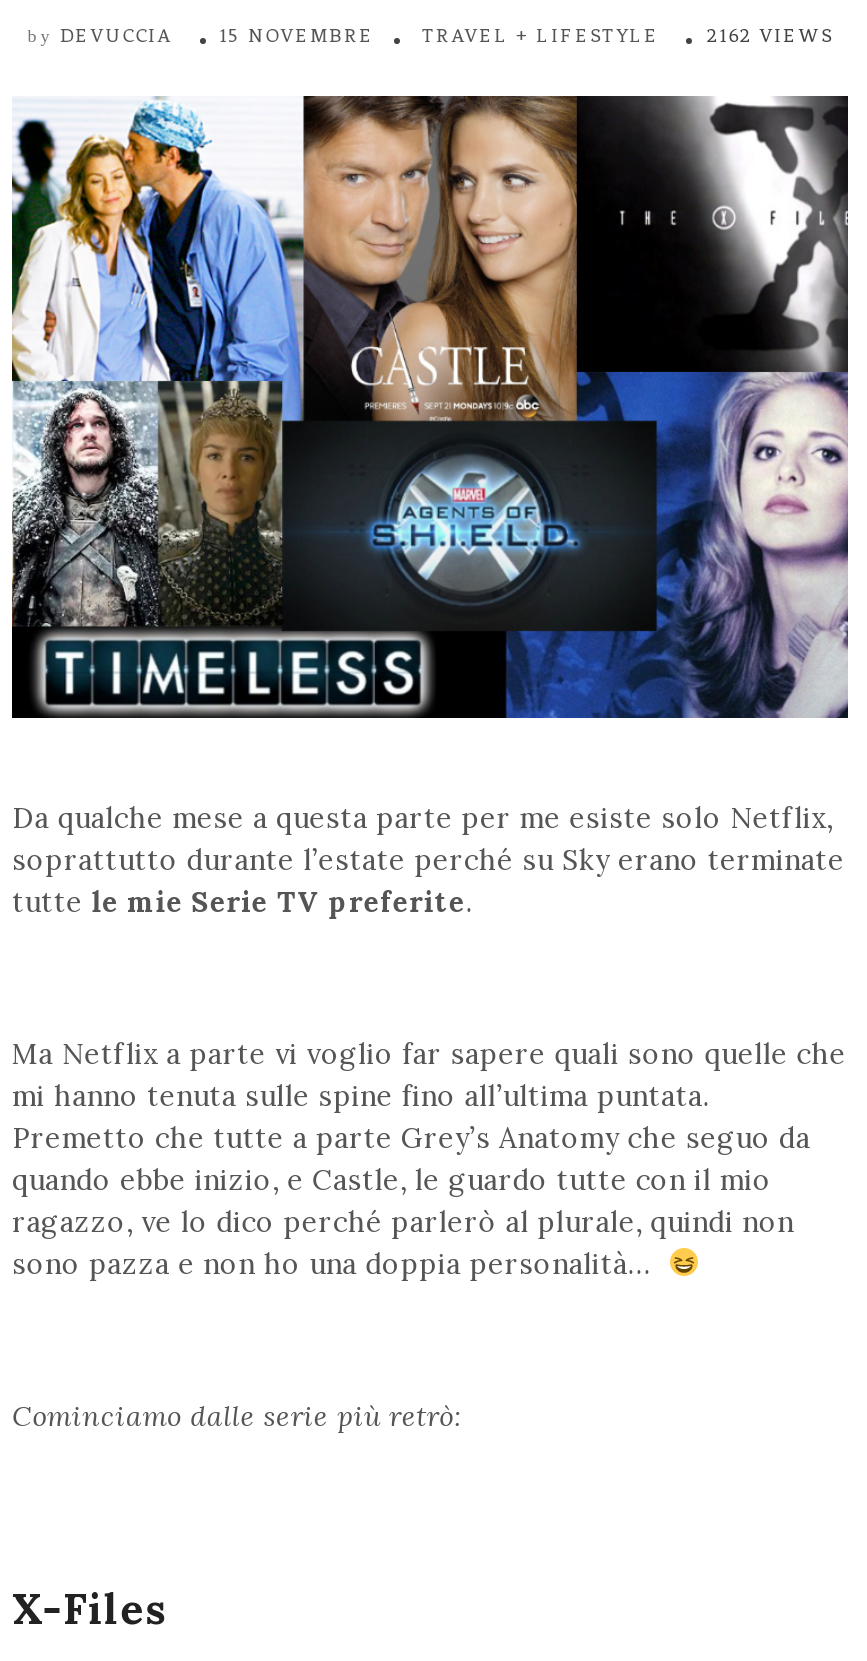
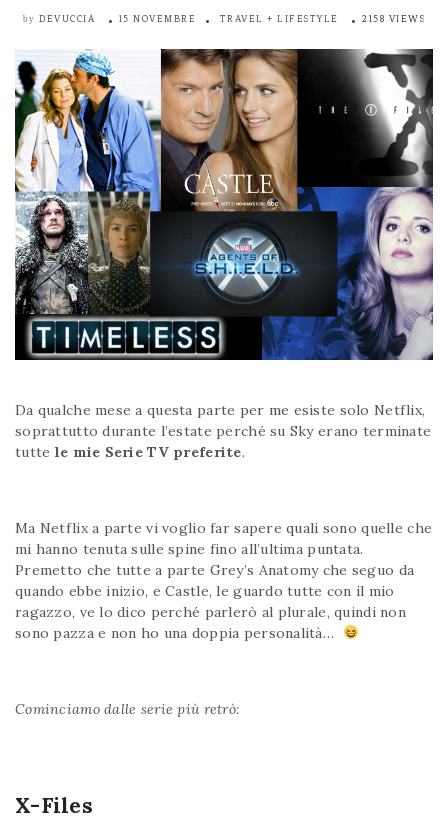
[706,25,832,47] 2162 VIEWS -> [362,13,425,24] 2158 VIEWS

